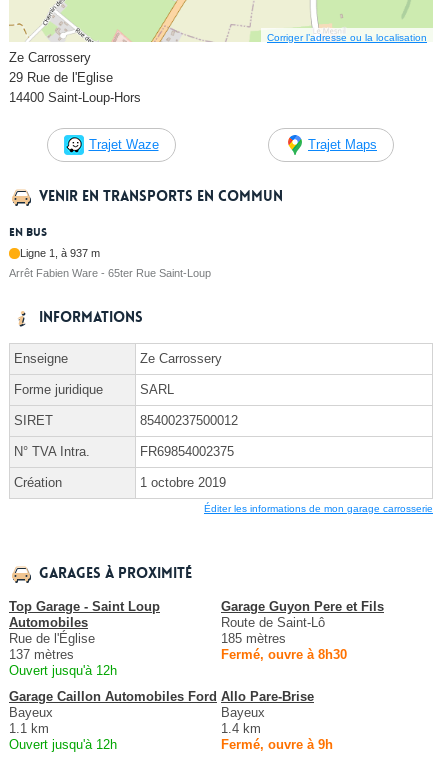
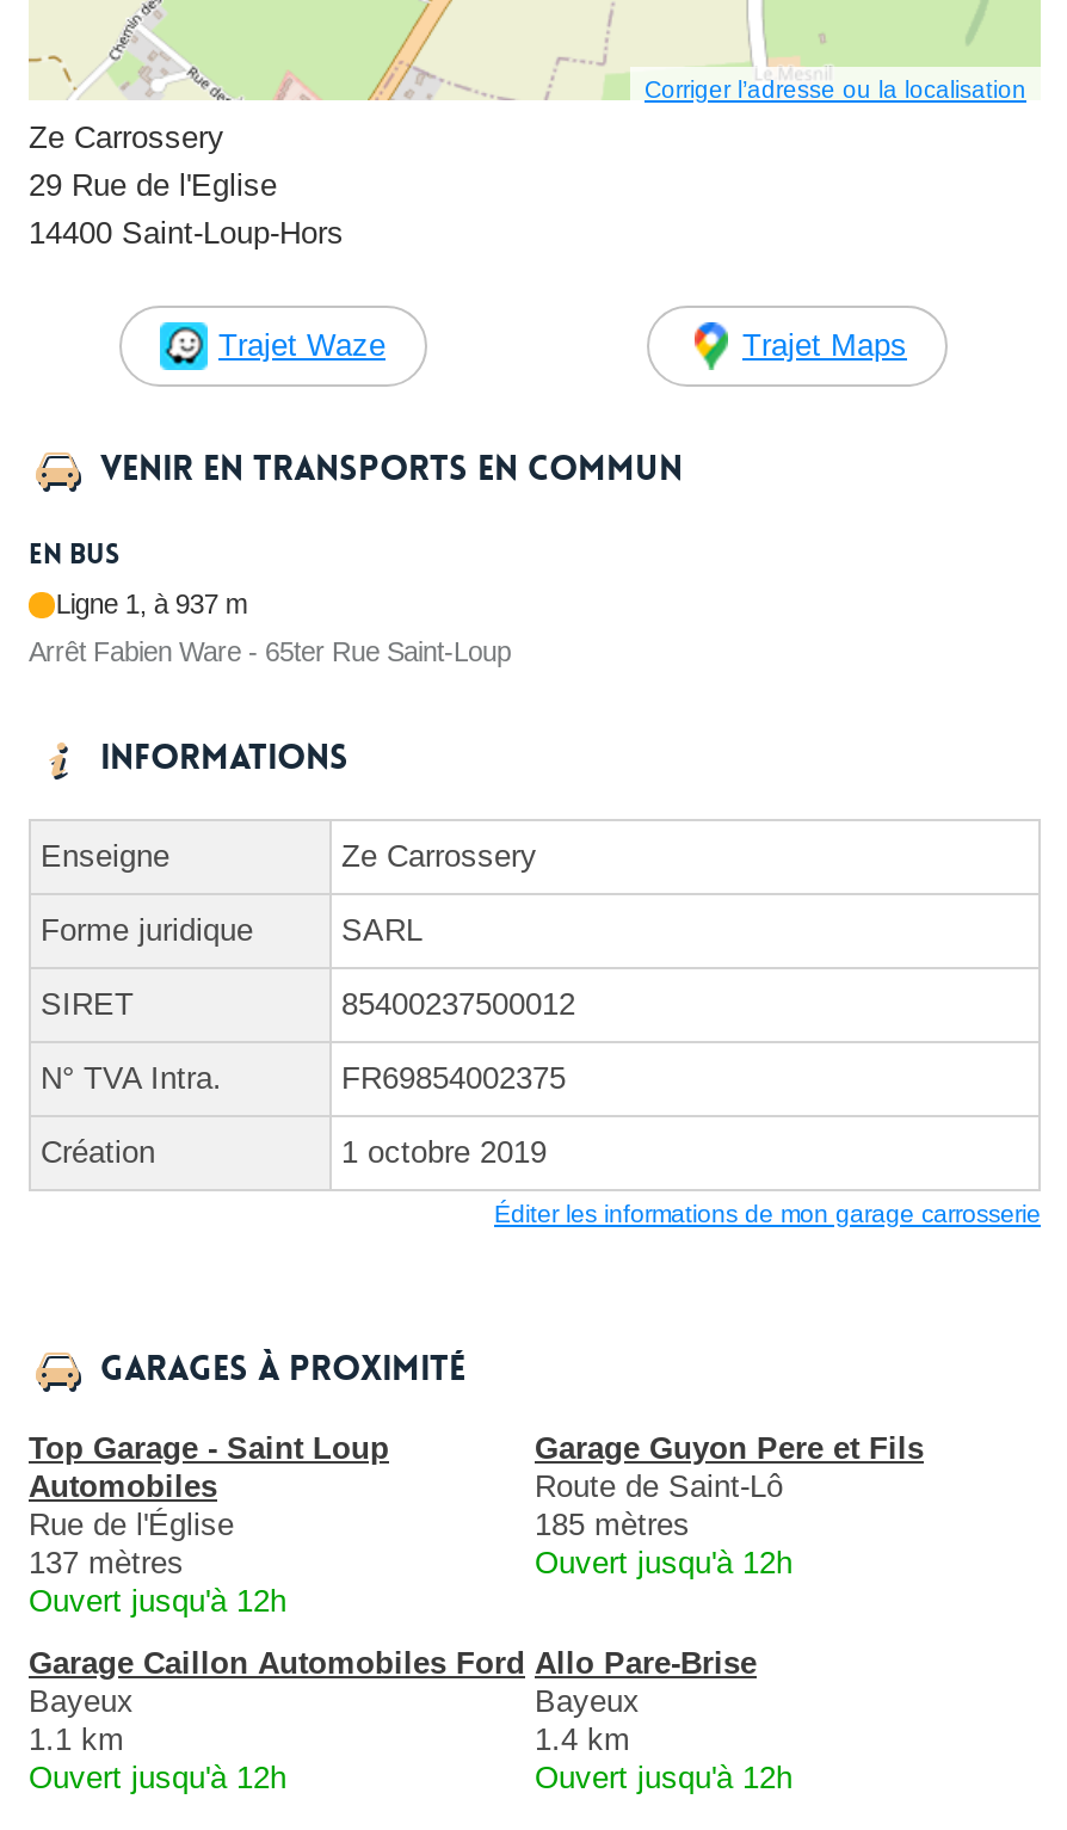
[221,647,347,662] Fermé, ouvre à 8h30 -> [535,1545,792,1581] Ouvert jusqu'à 12h
[221,737,333,752] Fermé, ouvre à 9h -> [535,1760,792,1796] Ouvert jusqu'à 12h

